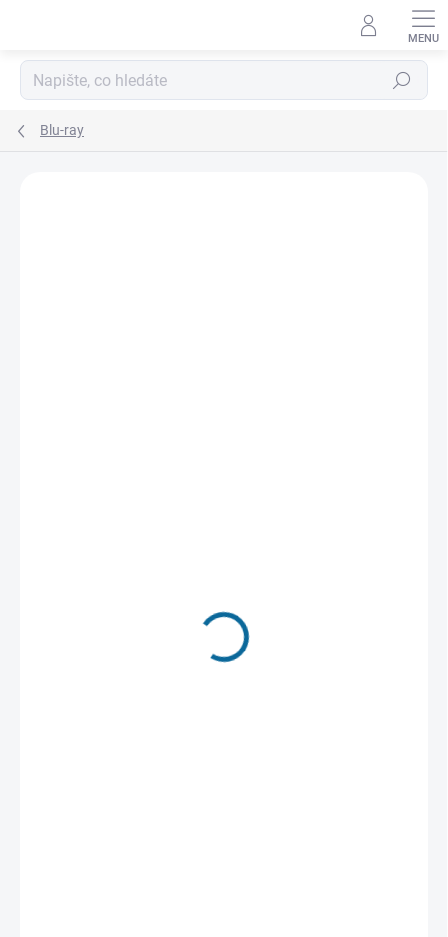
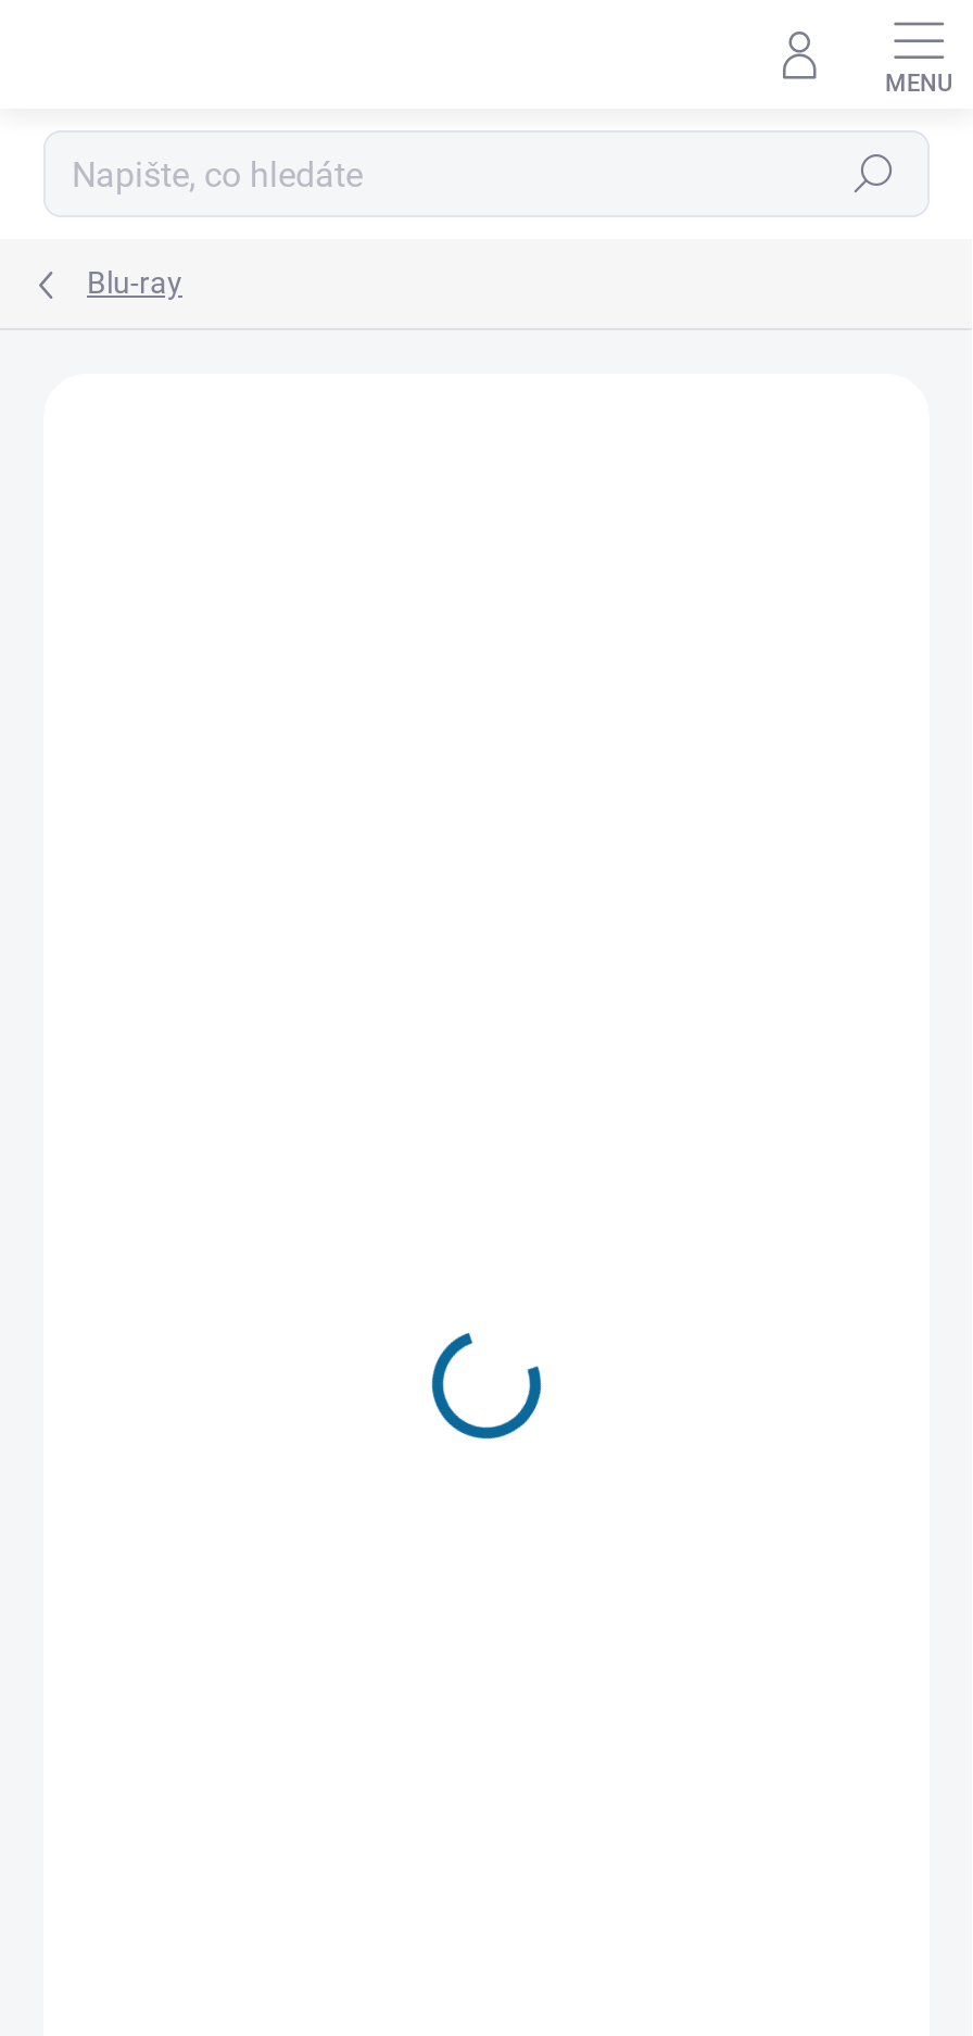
[198,610,248,661] [image] -> [428,1328,536,1438] [image]

